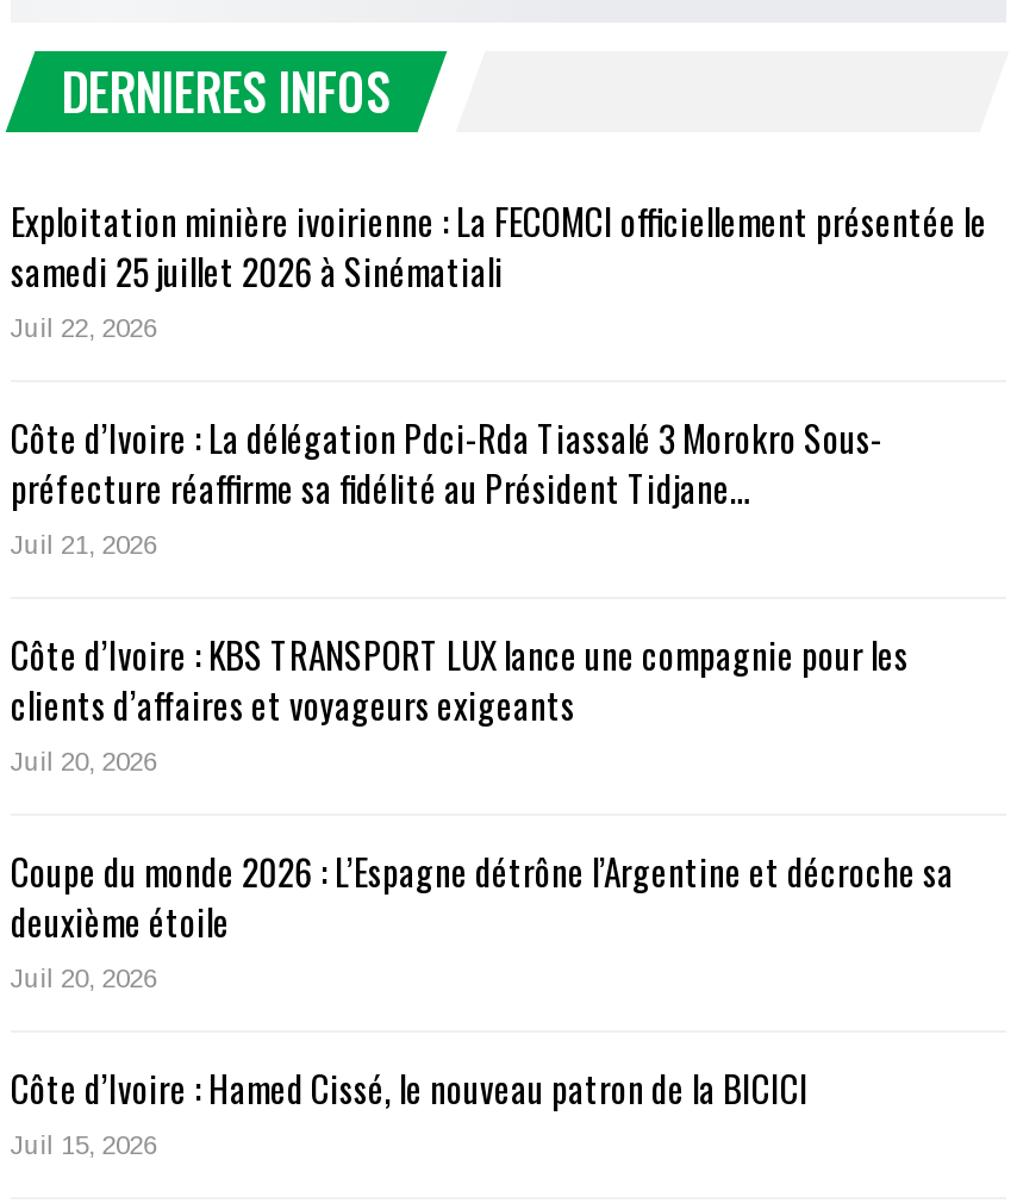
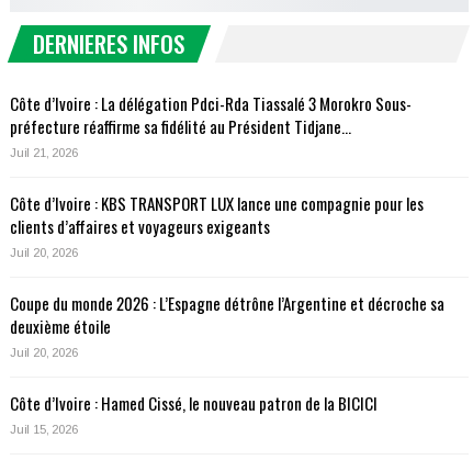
[11,194,987,341] Exploitation minière ivoirienne : La FECOMCI officiellement présentée le | samedi 25 juillet 2026 à Sinématiali | Juil 22, 2026 -> none

